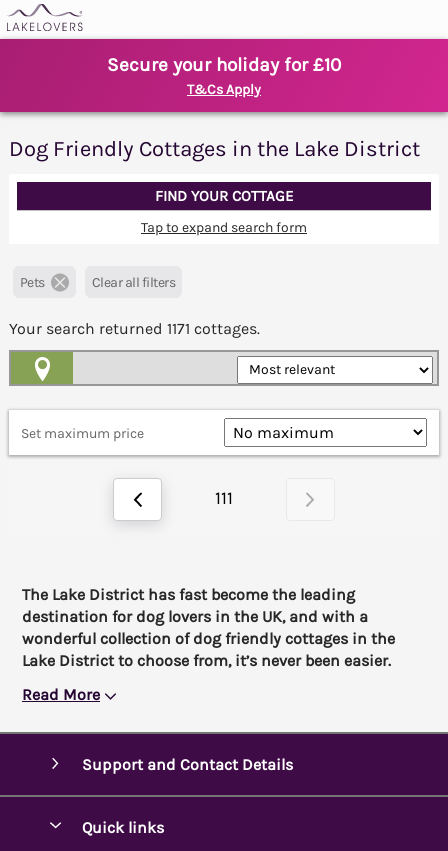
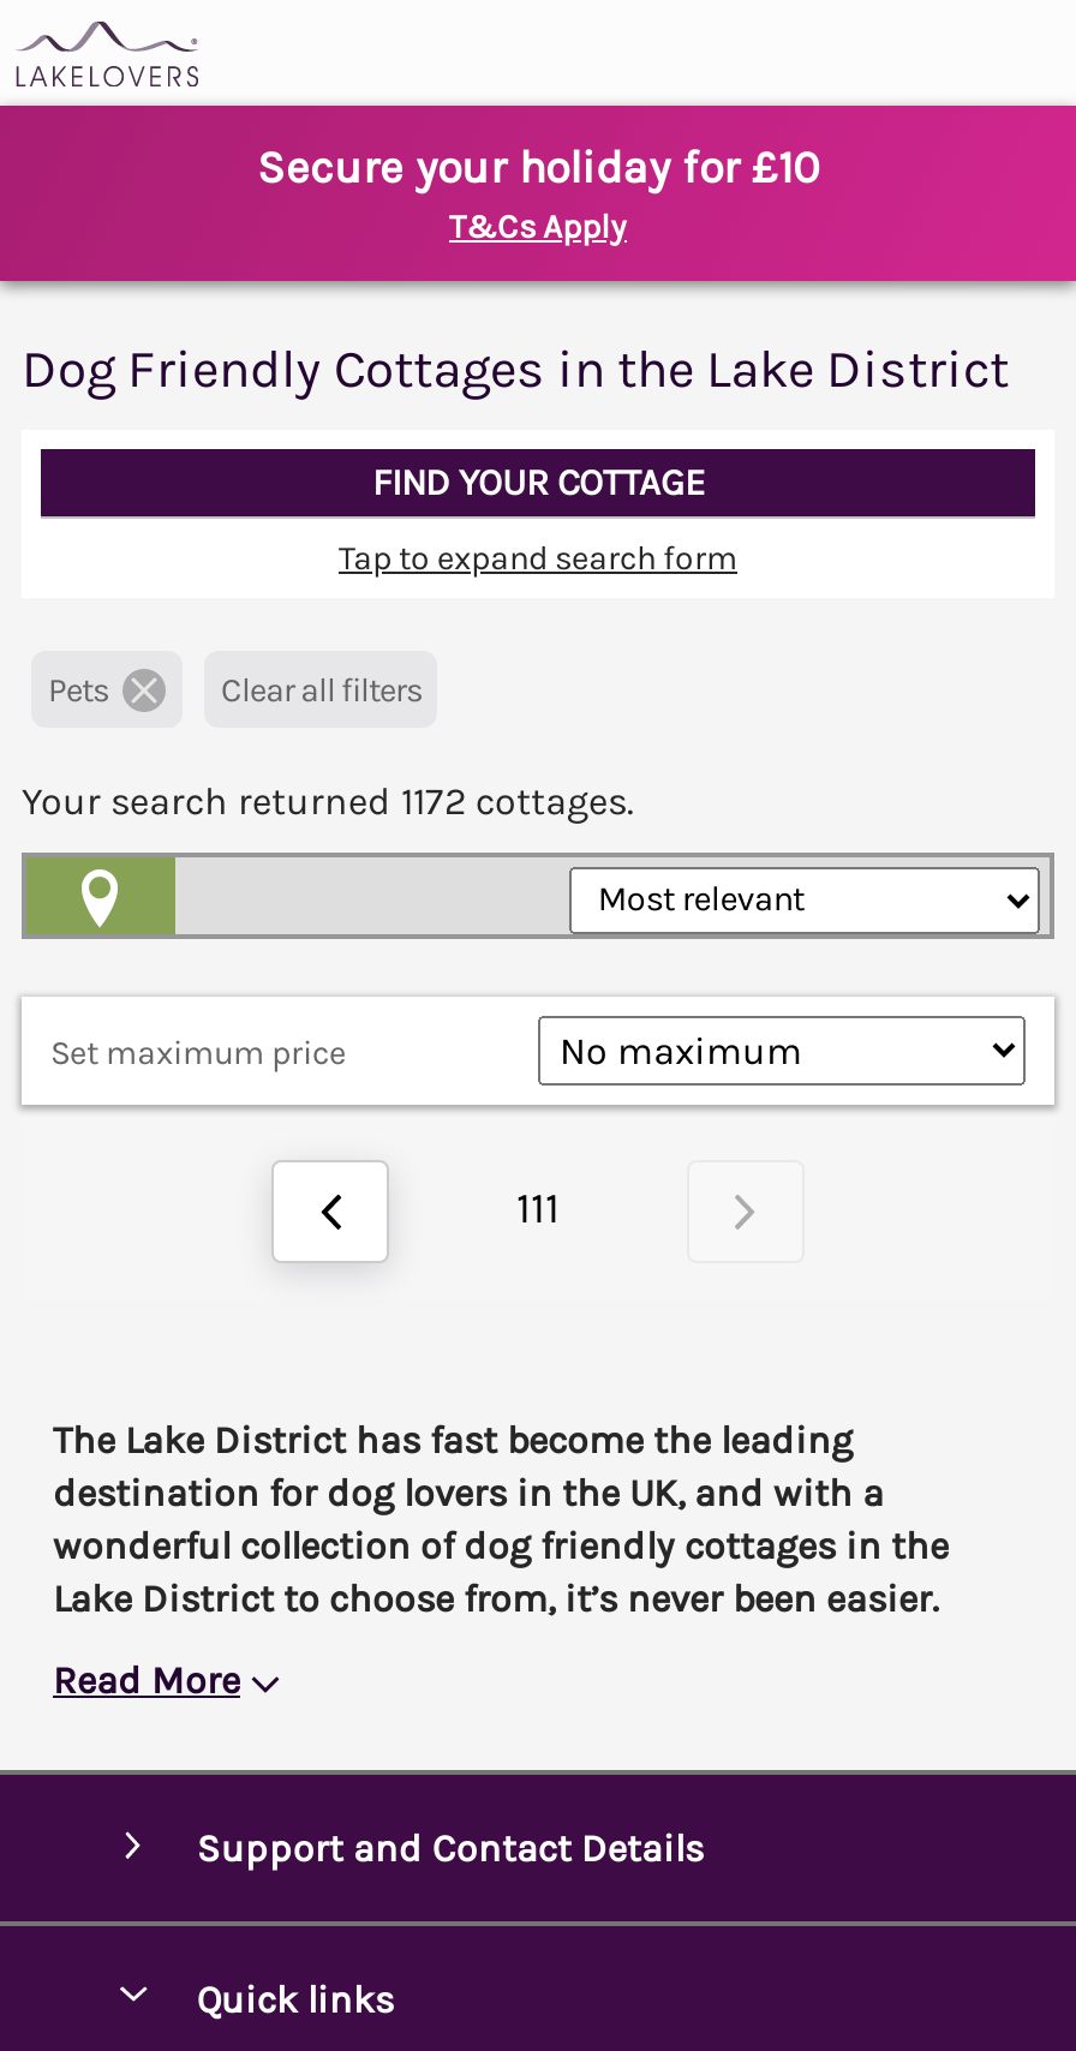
[9,319,260,338] Your search returned 1171 cottages. -> [22,779,634,825] Your search returned 1172 cottages.

